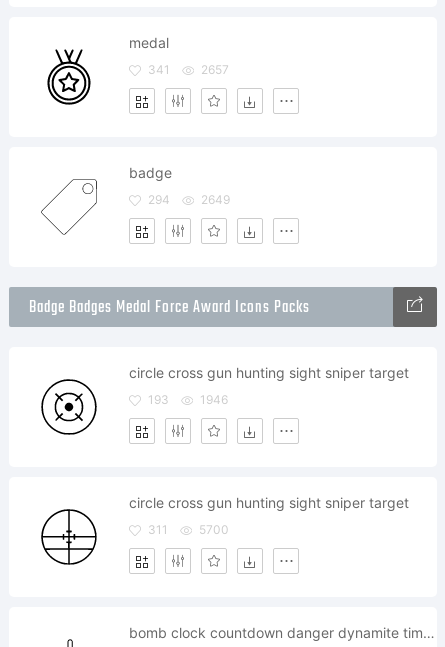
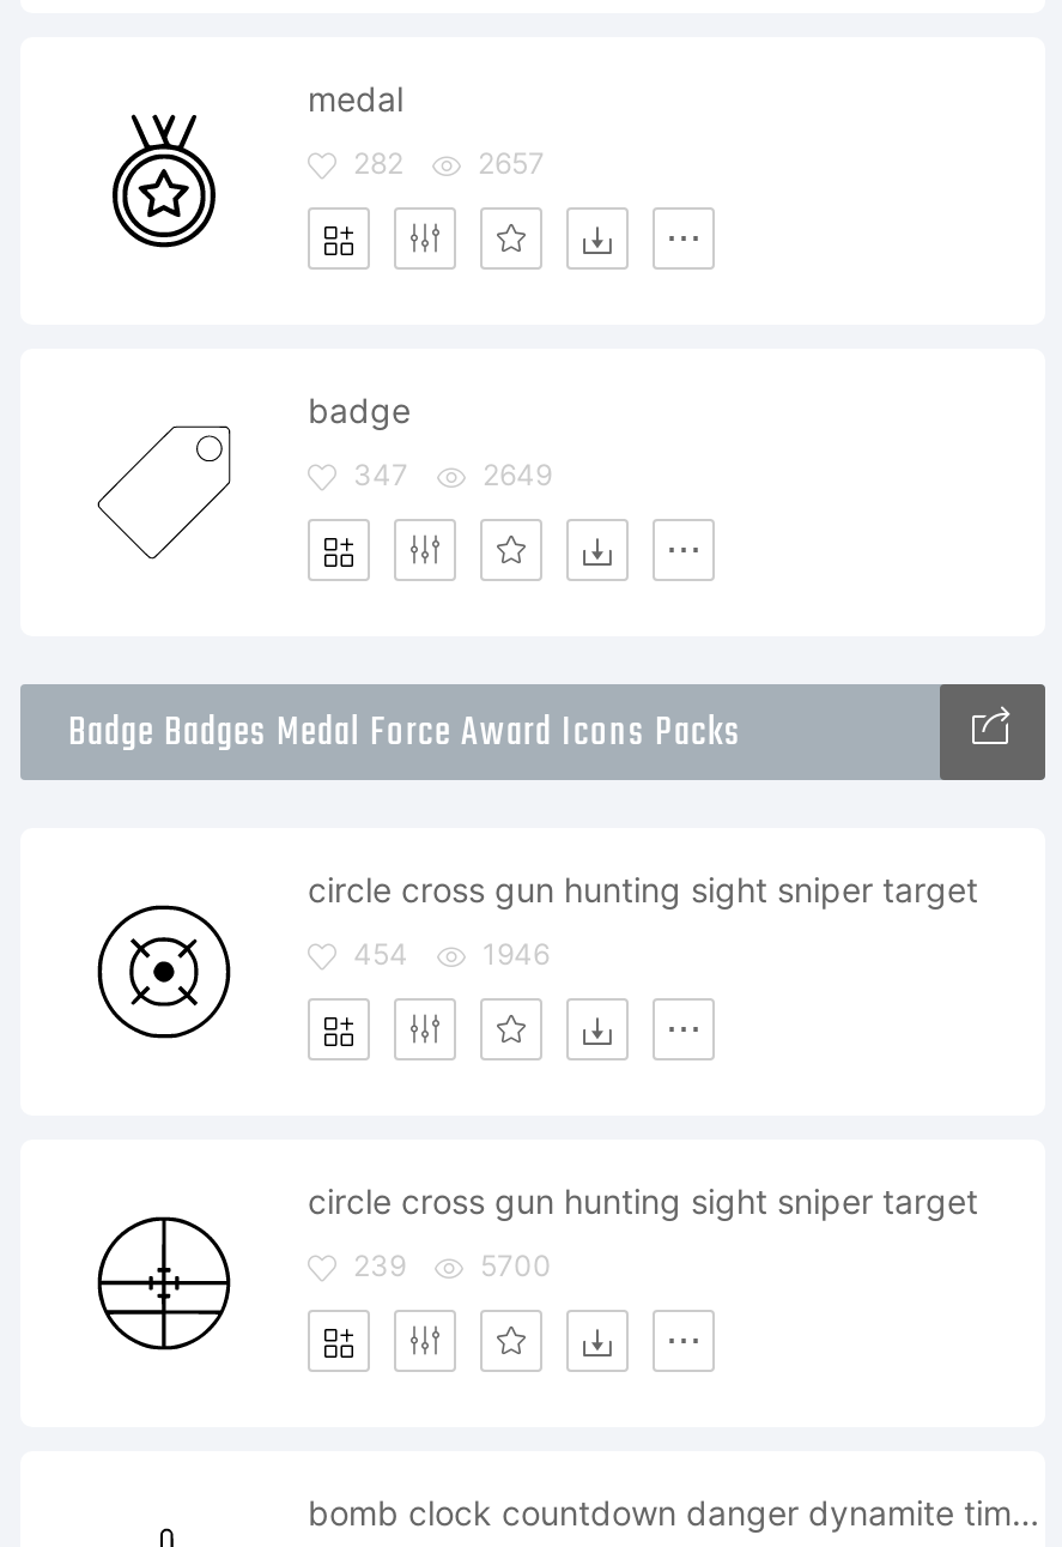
[148,62,170,77] 341 -> [353,145,403,181] 282
[148,192,170,207] 294 -> [353,457,408,492] 347
[148,392,169,407] 193 -> [353,936,408,972] 454
[148,522,168,537] 311 -> [353,1247,406,1283] 239

